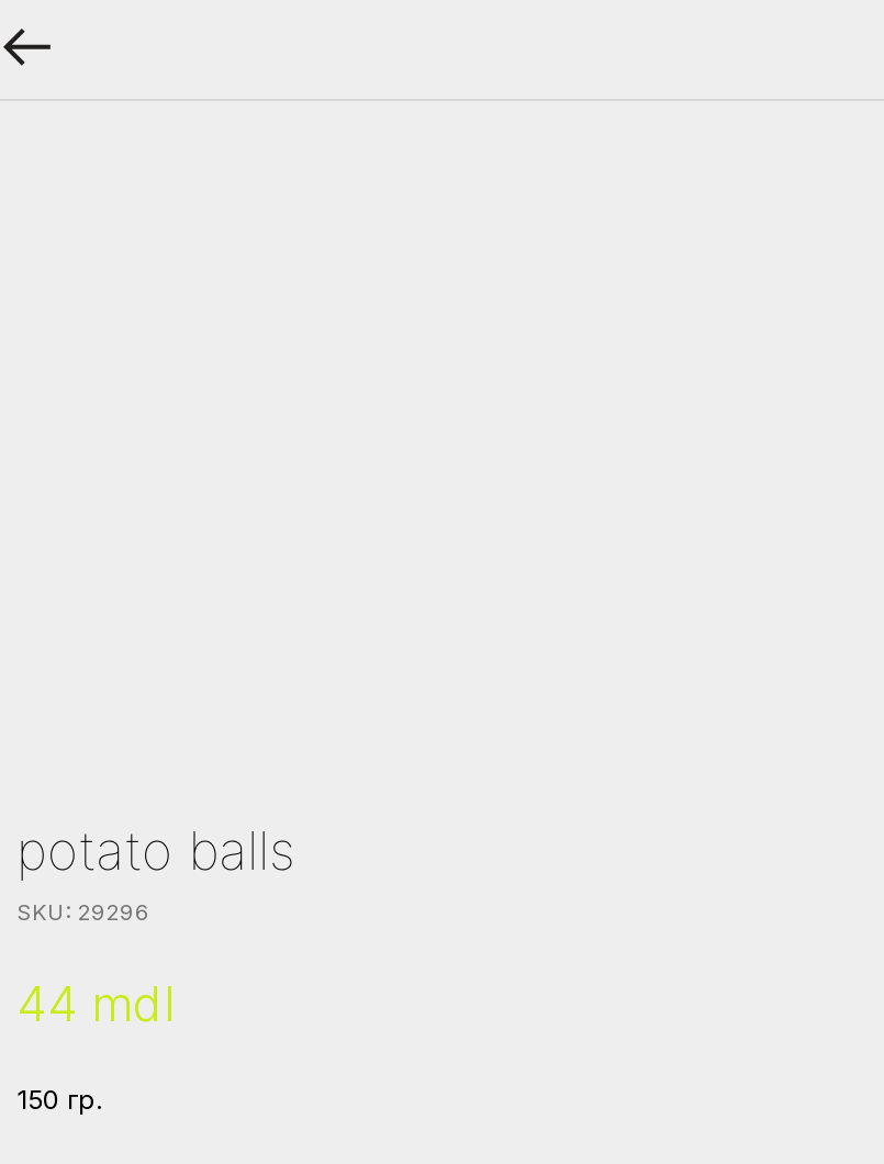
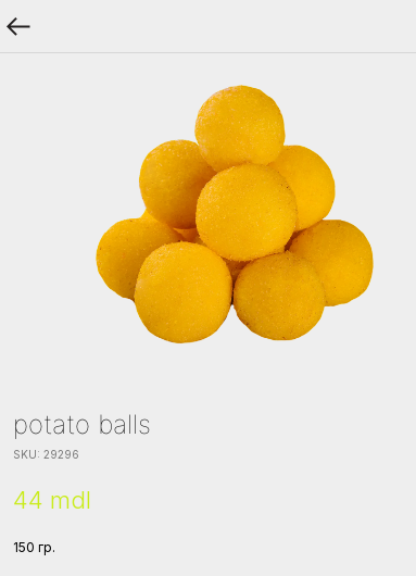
none -> [94,84,375,345] [image]

